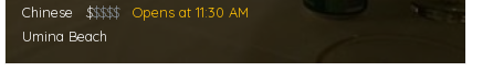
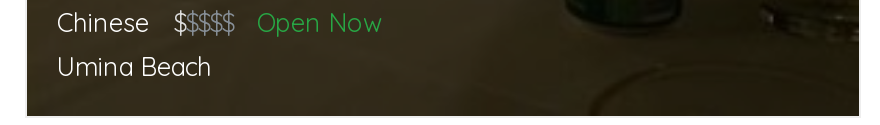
[133,4,249,21] Opens at 11:30 AM -> [257,7,383,39] Open Now

